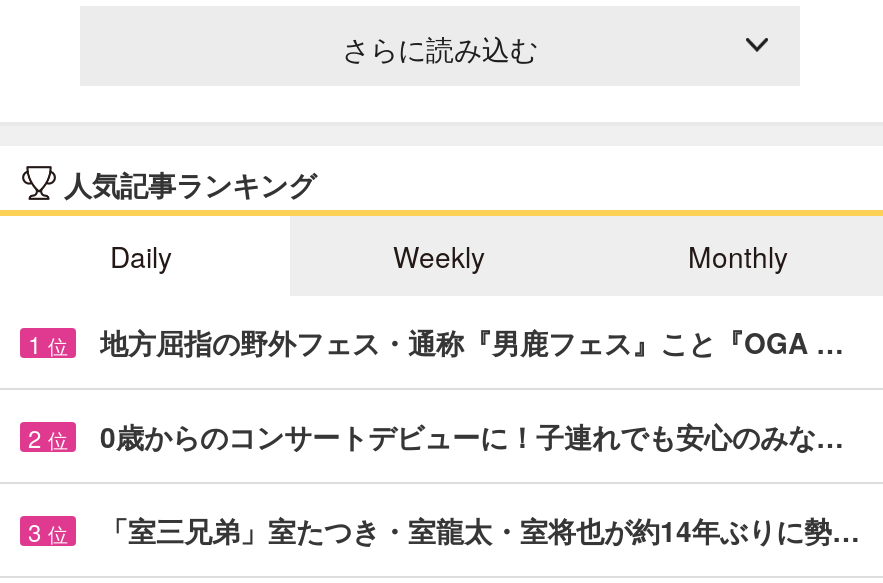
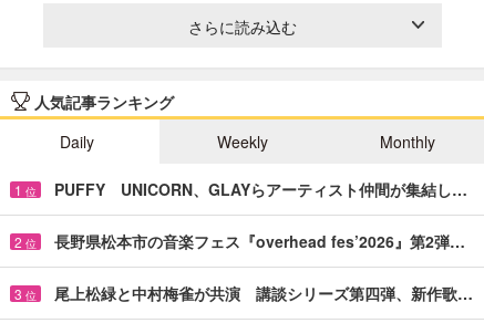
[100,322,844,362] 地方屈指の野外フェス・通称『男鹿フェス』こと『OGA … -> [54,178,467,200] PUFFY UNICORN、GLAYらアーティスト仲間が集結し…
[100,416,844,456] 0歳からのコンサートデビューに！子連れでも安心のみな… -> [54,230,465,252] 長野県松本市の音楽フェス『overhead fes’2026』第2弾…
[100,510,860,550] 「室三兄弟」室たつき・室龍太・室将也が約14年ぶりに勢… -> [54,282,473,304] 尾上松緑と中村梅雀が共演 講談シリーズ第四弾、新作歌…

